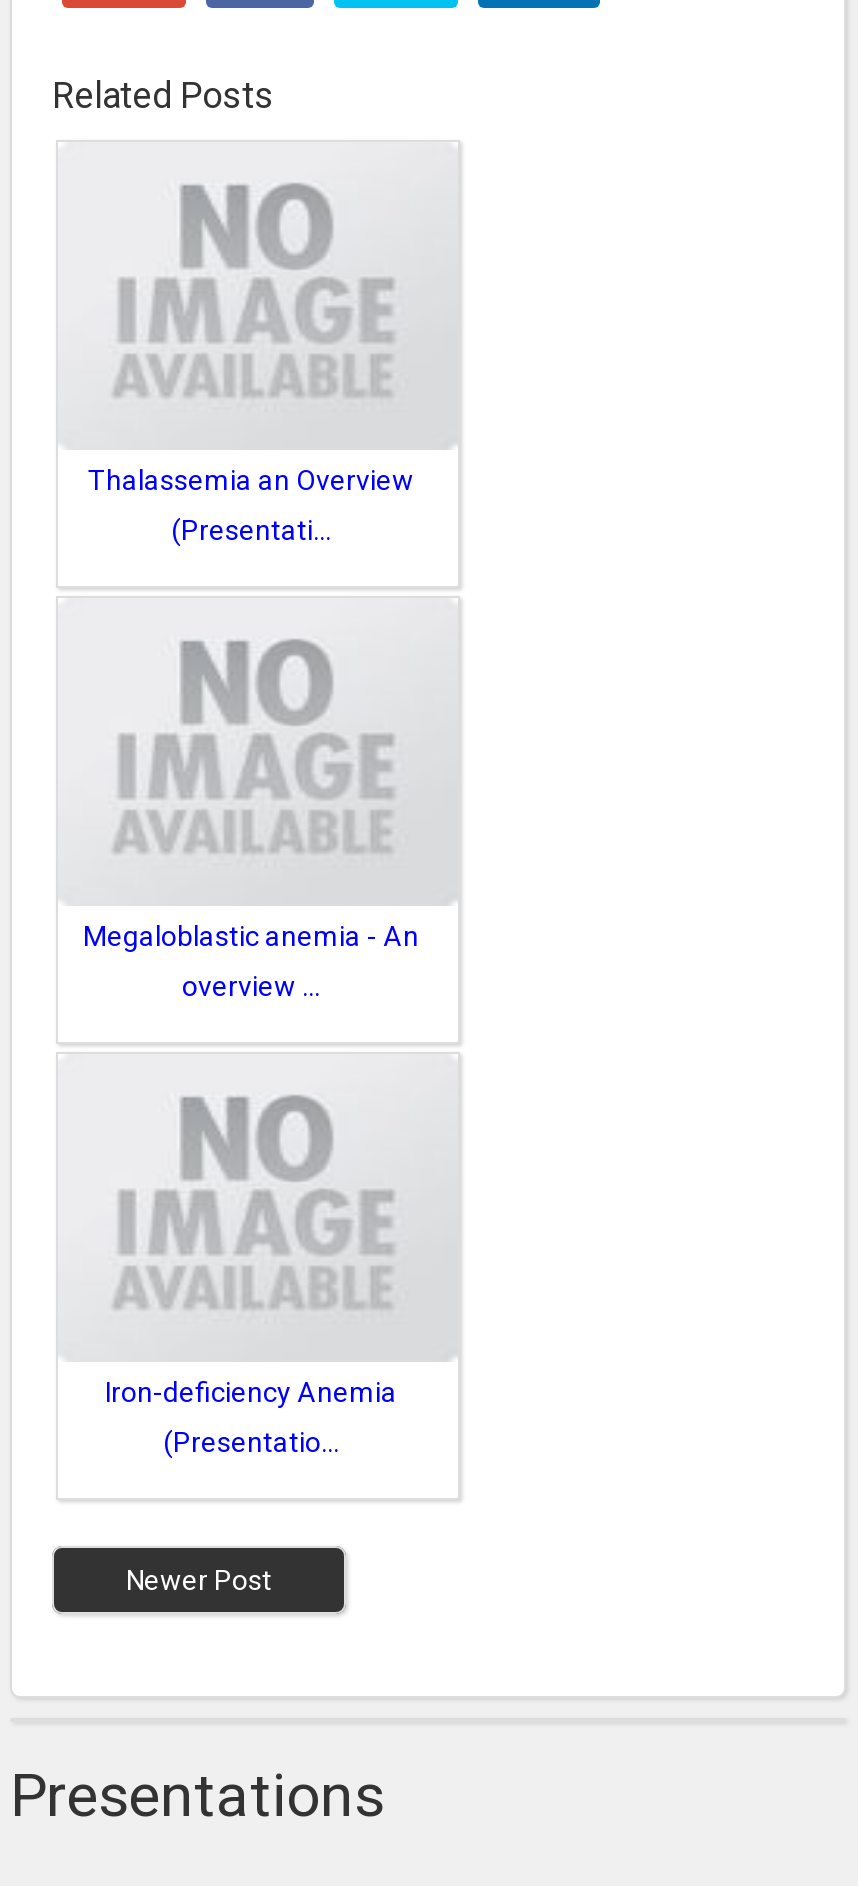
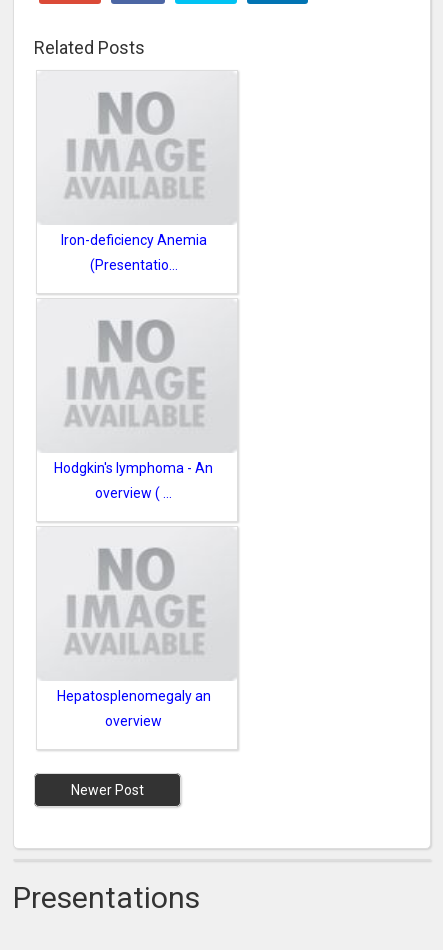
[88,464,414,546] Thalassemia an Overview | (Presentati... -> none
[83,920,419,1002] Megaloblastic anemia - An | overview ... -> none
moved [105,1376,397,1458] -> [60,232,206,273]: Iron-deficiency Anemia | (Presentatio...
none -> [54,460,213,501] Hodgkin's lymphoma - An | overview ( ...
none -> [56,688,210,729] Hepatosplenomegaly an | overview

